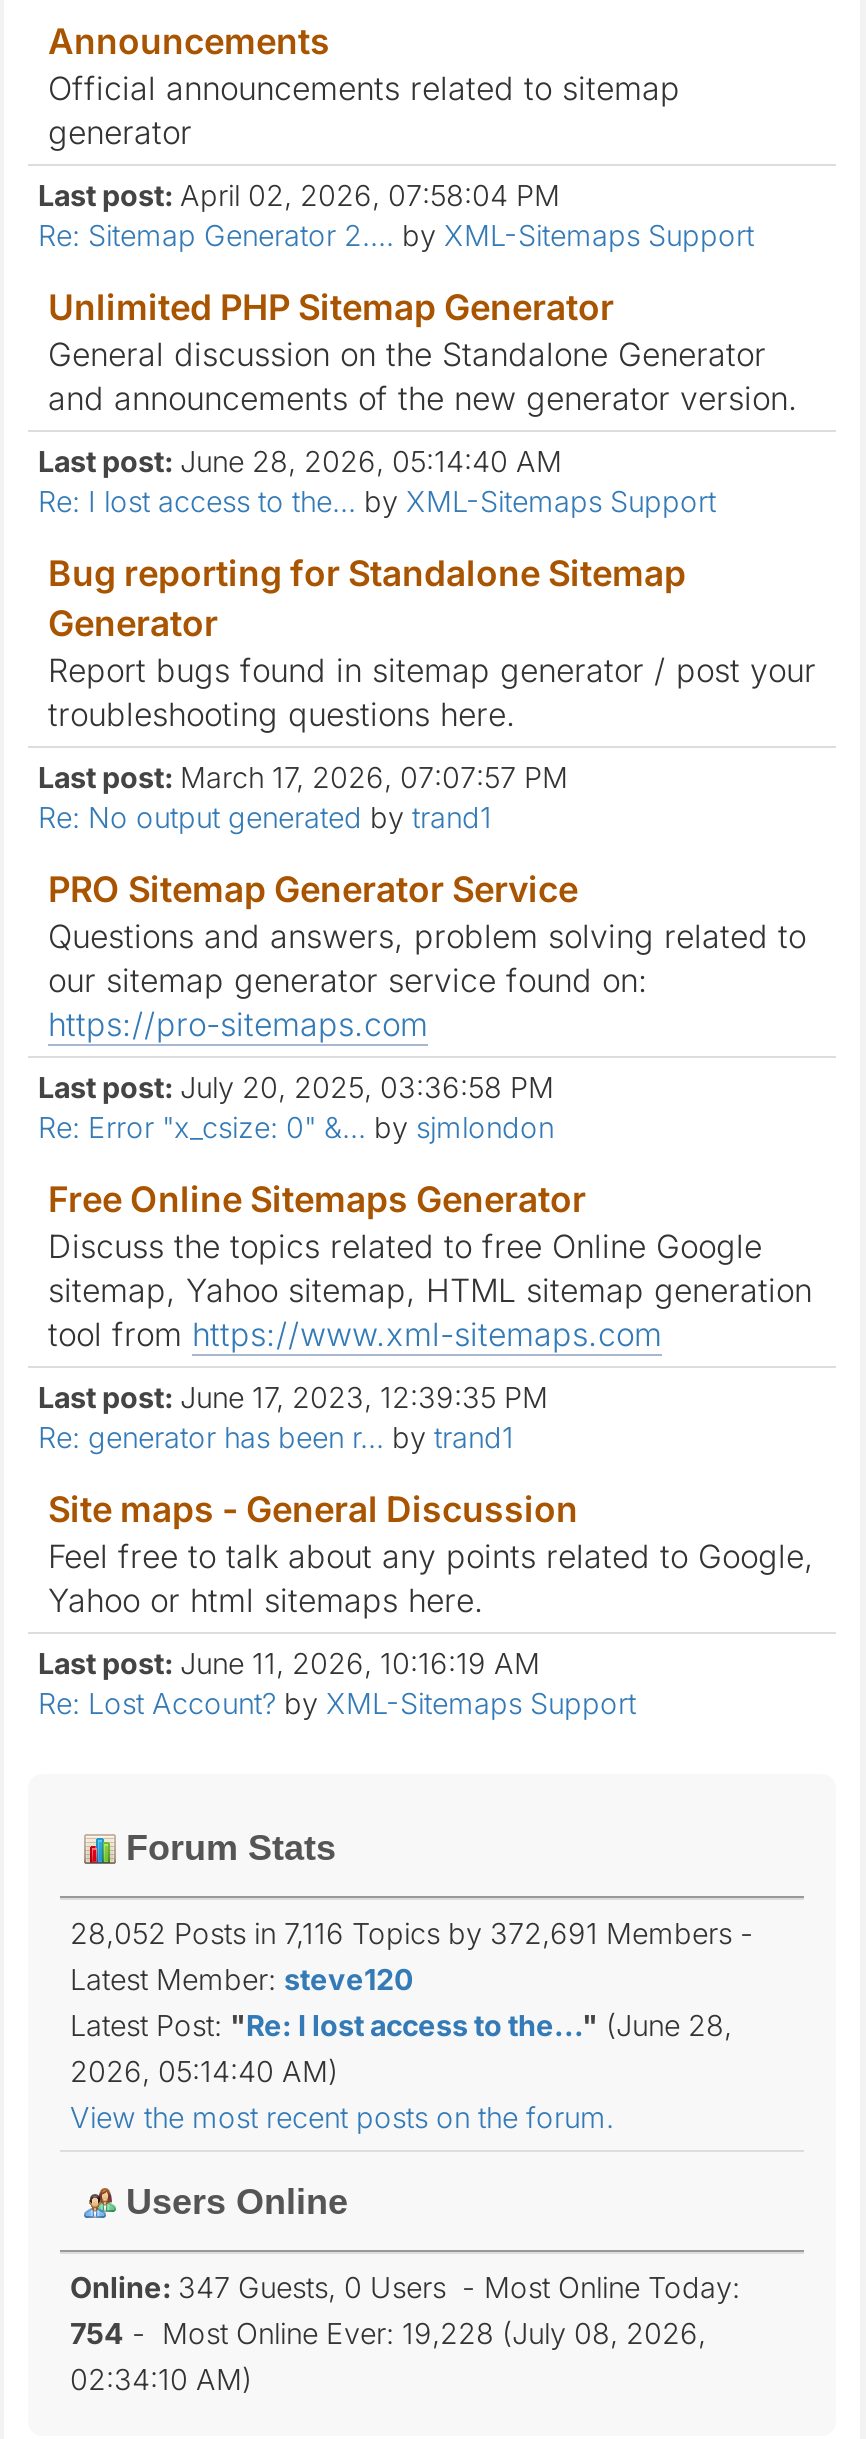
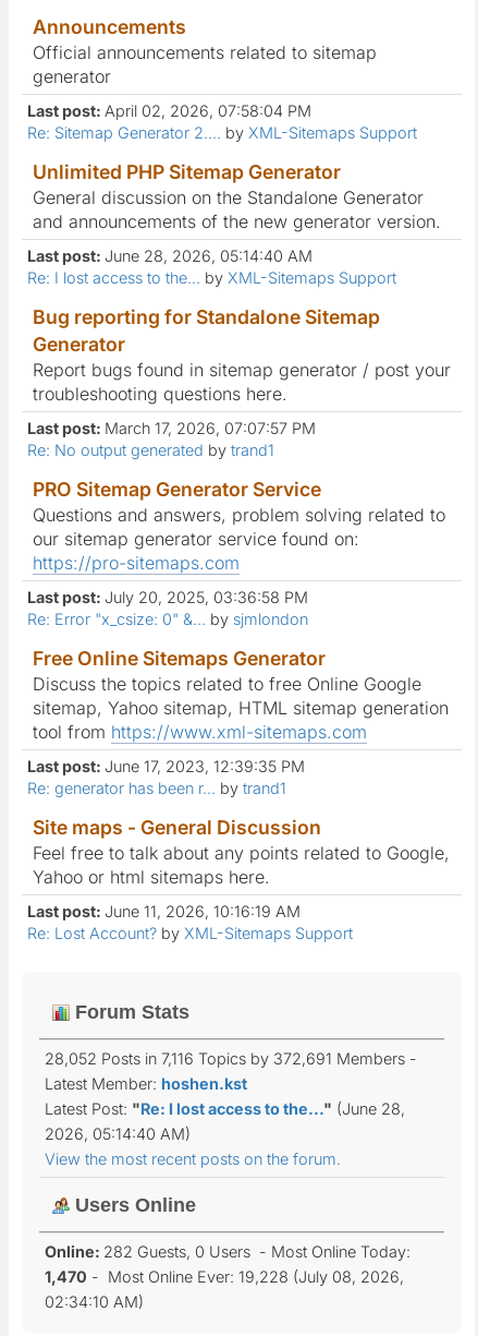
[70,1961,414,1995] Latest Member: steve120 -> [45,1074,247,1092] Latest Member: hoshen.kst
[70,2269,740,2303] Online: 347 Guests, 0 Users - Most Online Today: -> [45,1242,410,1260] Online: 282 Guests, 0 Users - Most Online Today:
[70,2315,706,2349] 754 - Most Online Ever: 19,228 (July 08, 2026, -> [45,1267,404,1285] 1,470 - Most Online Ever: 19,228 (July 08, 2026,

